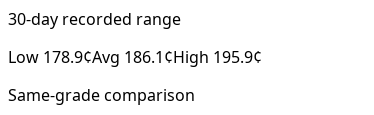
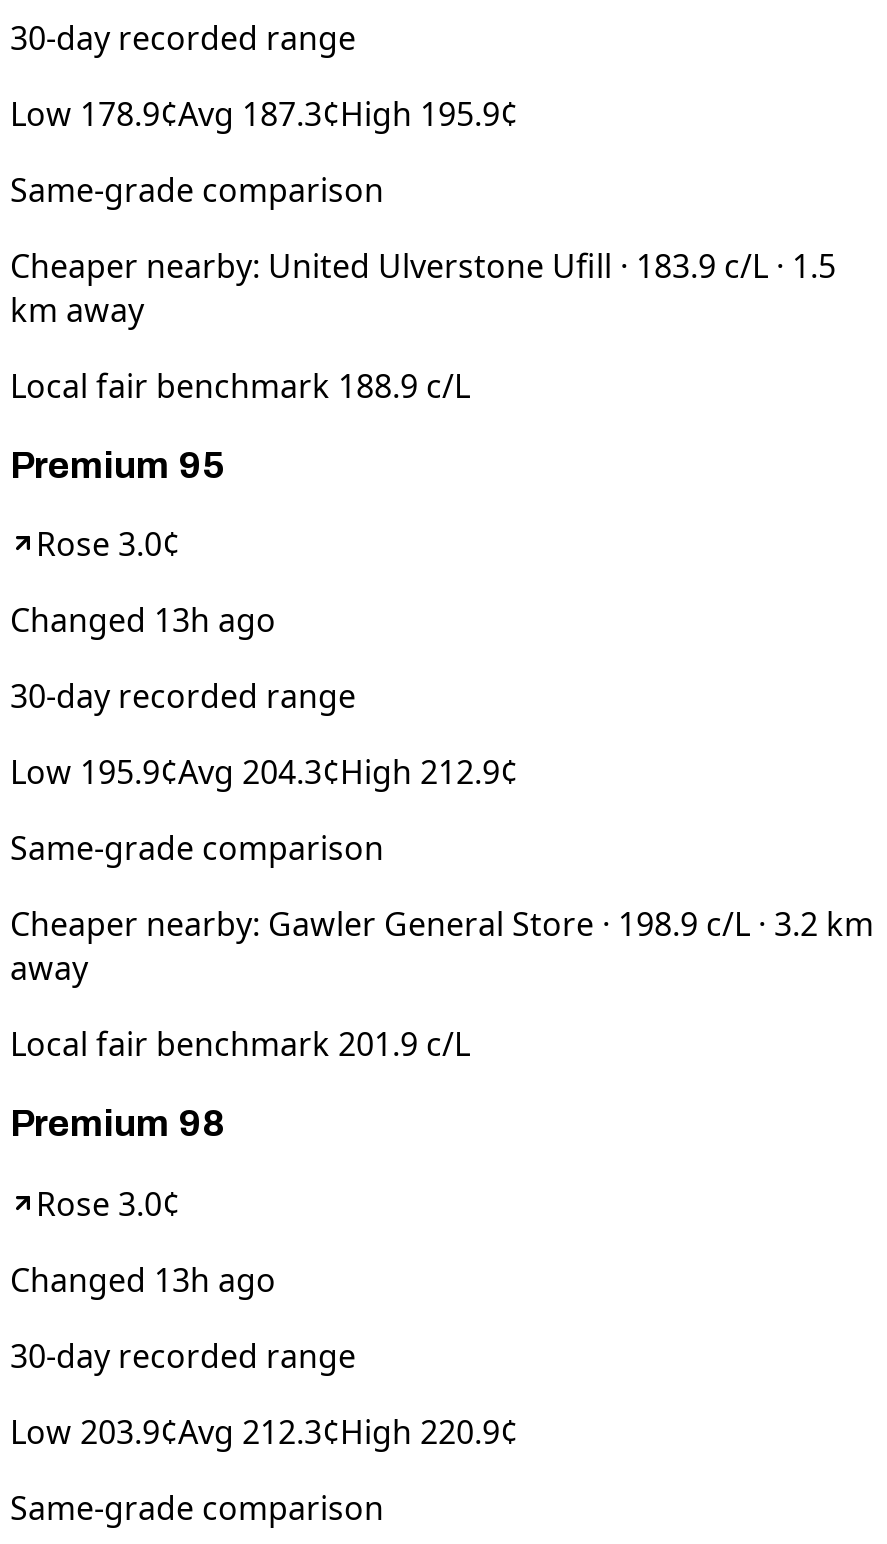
[8,46,262,68] Low 178.9¢Avg 186.1 ¢High 195.9¢ -> [10,92,874,1454] Low 178.9¢Avg 187.3¢High 195.9¢ | Same-grade comparison | Cheaper nearby: United Ulverstone Ufill · 183.9 c/L · 1.5 | km away | Local fair benchmark 188.9 c/L | Premium 95 | Rose 3.0¢ | Changed 13h ago | 30-day recorded range | Low 195.9¢Avg 204.3¢High 212.9¢ | Same-grade comparison | Cheaper nearby: Gawler General Store · 198.9 c/L · 3.2 km | away | Local fair benchmark 201.9 c/L | Premium 98 | Rose 3.0¢ | Changed 13h ago | 30-day recorded range | Low 203.9¢Avg 212.3¢High 220.9¢

